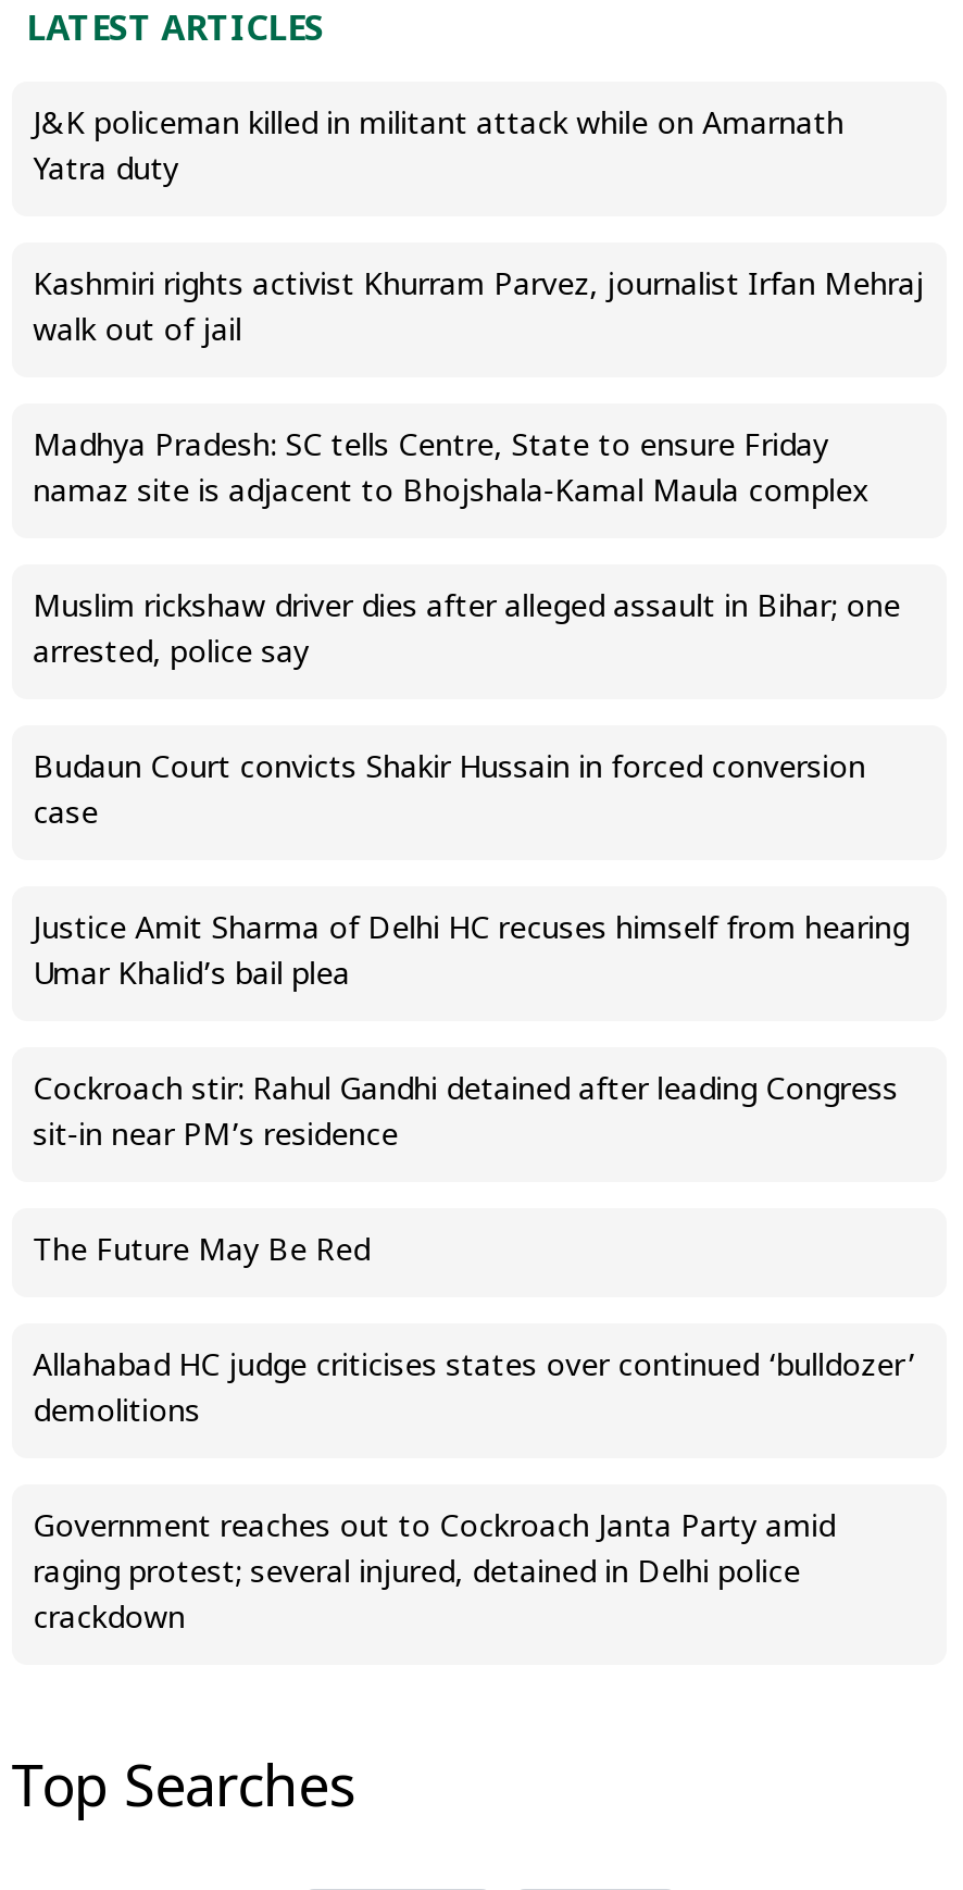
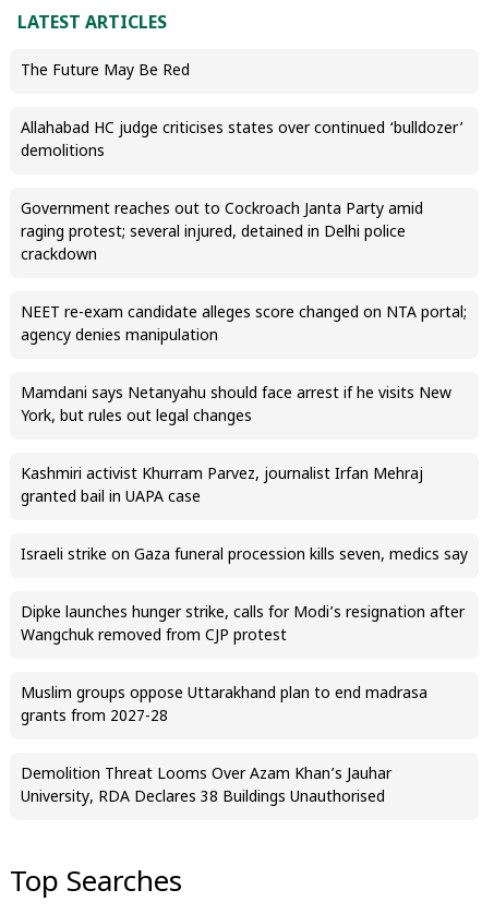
[33,106,924,1159] J&K policeman killed in militant attack while on Amarnath | Yatra duty | Kashmiri rights activist Khurram Parvez, journalist Irfan Mehraj | walk out of jail | Madhya Pradesh: SC tells Centre, State to ensure Friday | namaz site is adjacent to Bhojshala-Kamal Maula complex | Muslim rickshaw driver dies after alleged assault in Bihar; one | arrested, police say | Budaun Court convicts Shakir Hussain in forced conversion | case | Justice Amit Sharma of Delhi HC recuses himself from hearing | Umar Khalid’s bail plea | Cockroach stir: Rahul Gandhi detained after leading Congress | sit-in near PM’s residence -> none
moved [33,1233,915,1642] -> [20,61,463,266]: The Future May Be Red | Allahabad HC judge criticises states over continued ‘bulldozer’ | demolitions | Government reaches out to Cockroach Janta Party amid | raging protest; several injured, detained in Delhi police | crackdown
none -> [20,303,467,808] NEET re-exam candidate alleges score changed on NTA portal; | agency denies manipulation | Mamdani says Netanyahu should face arrest if he visits New | York, but rules out legal changes | Kashmiri activist Khurram Parvez, journalist Irfan Mehraj | granted bail in UAPA case | Israeli strike on Gaza funeral procession kills seven, medics say | Dipke launches hunger strike, calls for Modi’s resignation after | Wangchuk removed from CJP protest | Muslim groups oppose Uttarakhand plan to end madrasa | grants from 2027-28 | Demolition Threat Looms Over Azam Khan’s Jauhar | University, RDA Declares 38 Buildings Unauthorised

